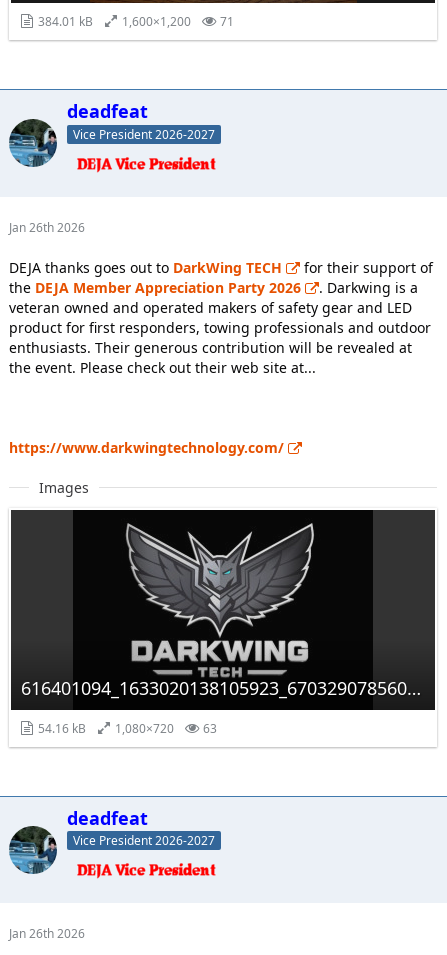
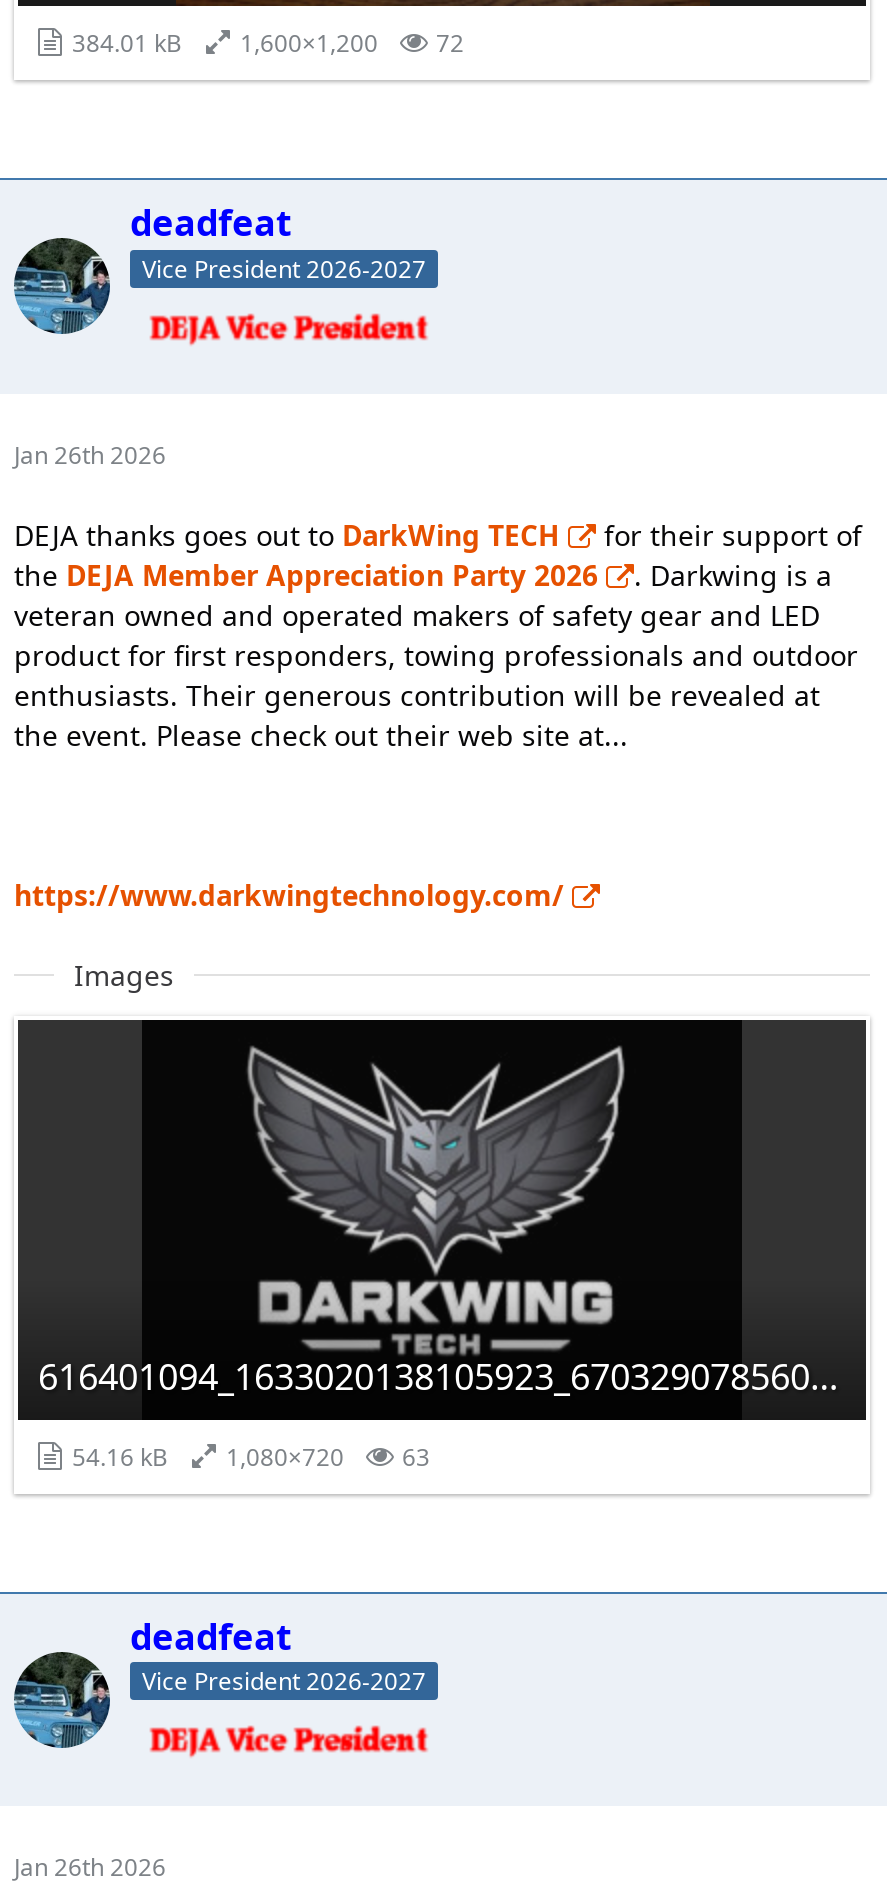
[35,13,234,30] 384.01 kB 1,600×1,200 71 -> [66,26,464,60] 384.01 kB 1,600×1,200 72

